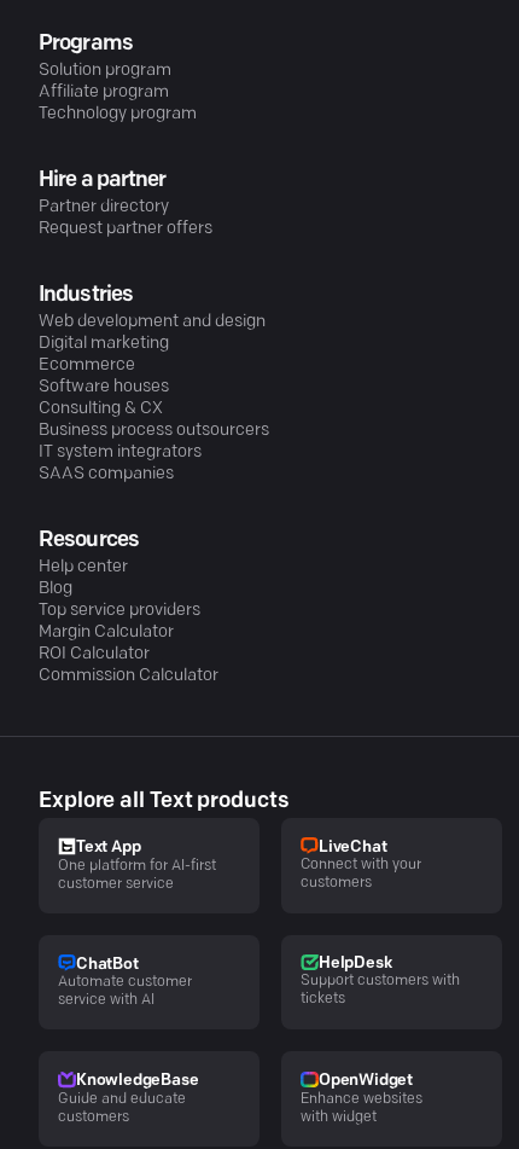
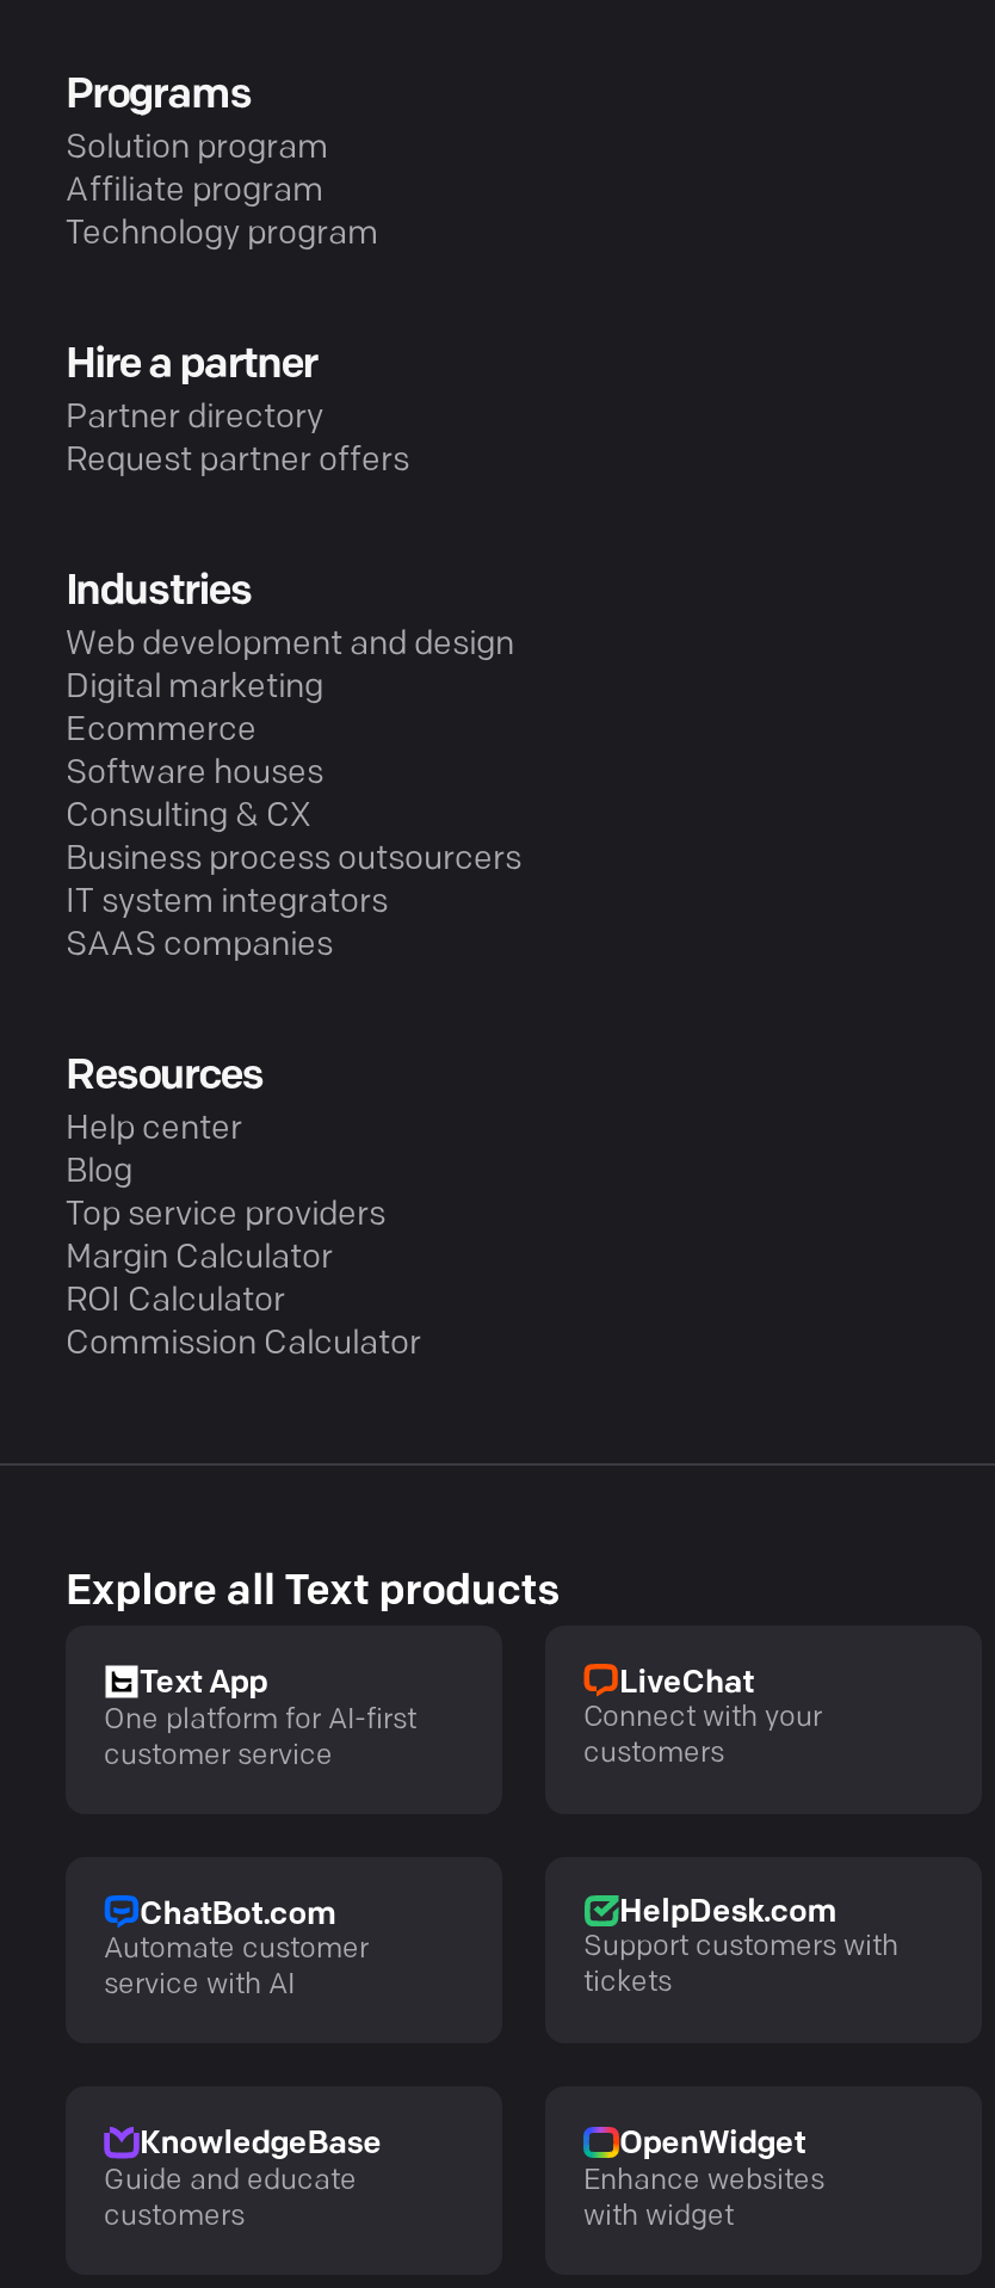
[76,956,138,972] ChatBot -> [140,1899,335,1930] ChatBot.com
[319,955,392,971] HelpDesk -> [619,1897,835,1928] HelpDesk.com

